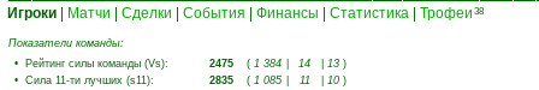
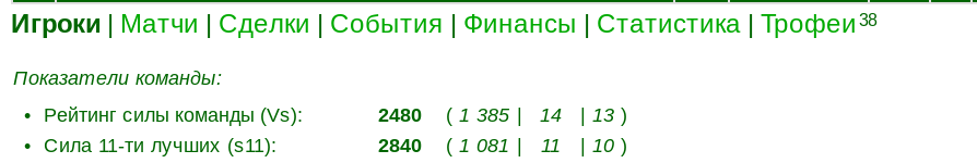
[209,58,233,70] 2475 -> [378,104,422,126] 2480
[247,58,282,70] (1 384 -> [446,104,509,126] (1 385
[209,74,233,86] 2835 -> [378,135,422,156] 2840
[247,74,282,86] (1 085 -> [446,135,509,156] (1 081

